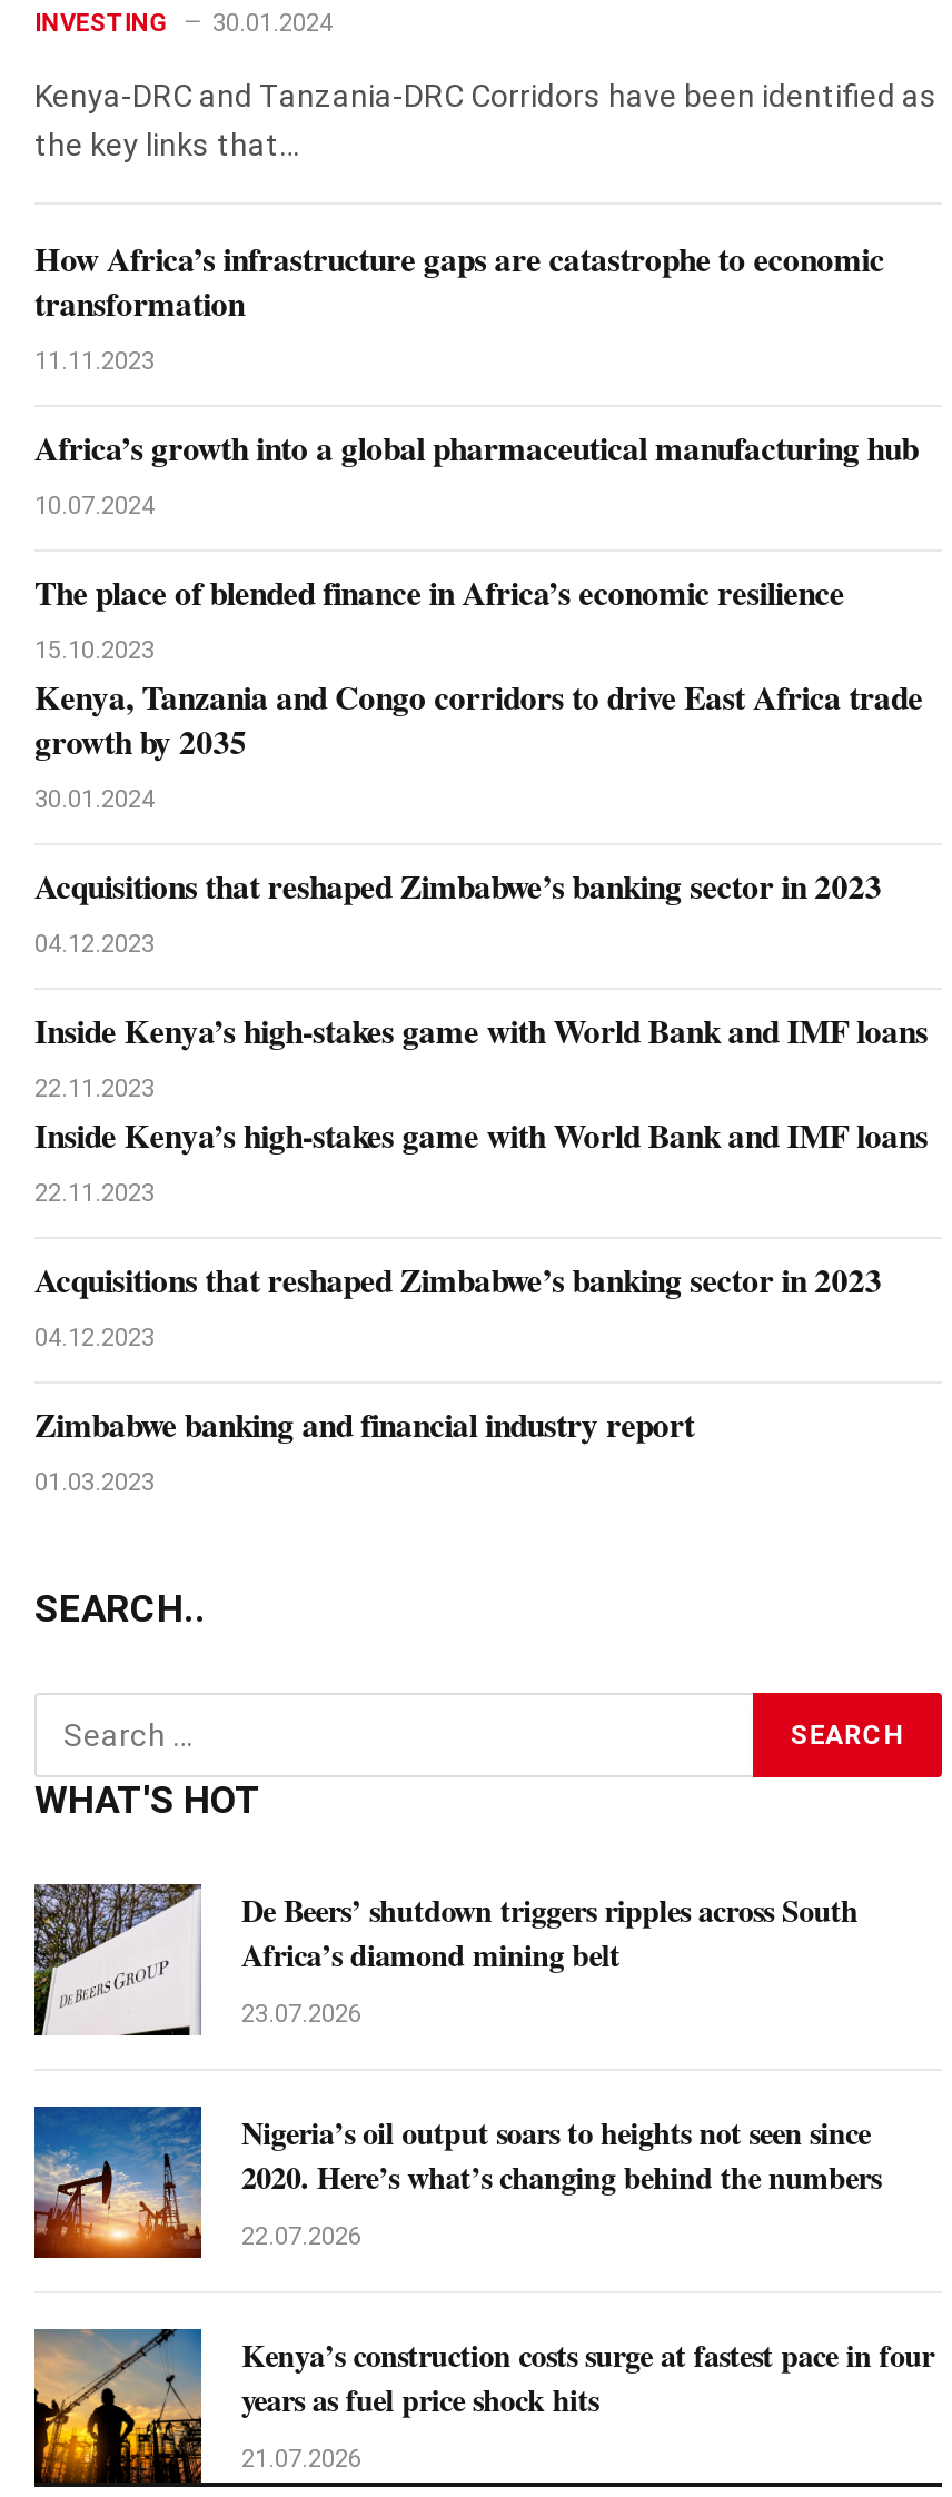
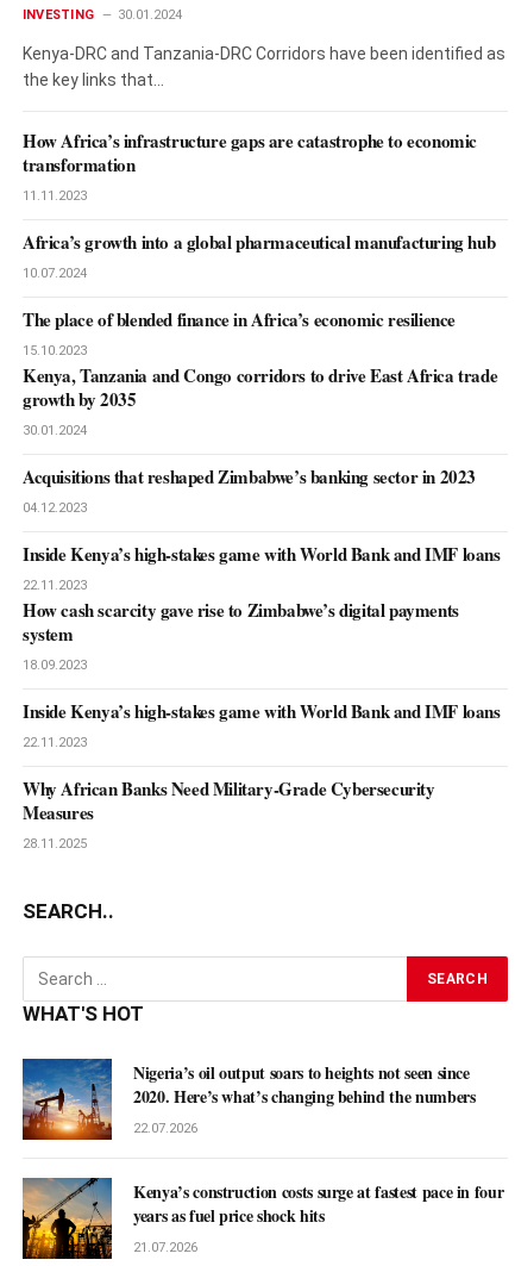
none -> [23,597,459,673] How cash scarcity gave rise to Zimbabwe’s digital payments | system | 18.09.2023
moved [34,1110,928,1208] -> [23,698,500,750]: Inside Kenya’s high-stakes game with World Bank and IMF loans | 22.11.2023
[34,1255,882,1497] Acquisitions that reshaped Zimbabwe’s banking sector in 2023 | 04.12.2023 | Zimbabwe banking and financial industry report | 01.03.2023 -> [23,775,435,852] Why African Banks Need Military-Grade Cybersecurity | Measures | 28.11.2025
moved [34,1586,261,1822] -> [23,899,144,1026]: SEARCH.. | WHAT'S HOT
[32,1882,858,2038] [image] | De Beers’ shutdown triggers ripples across South | Africa’s diamond mining belt | 23.07.2026 -> none

